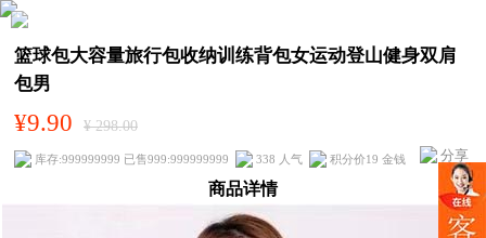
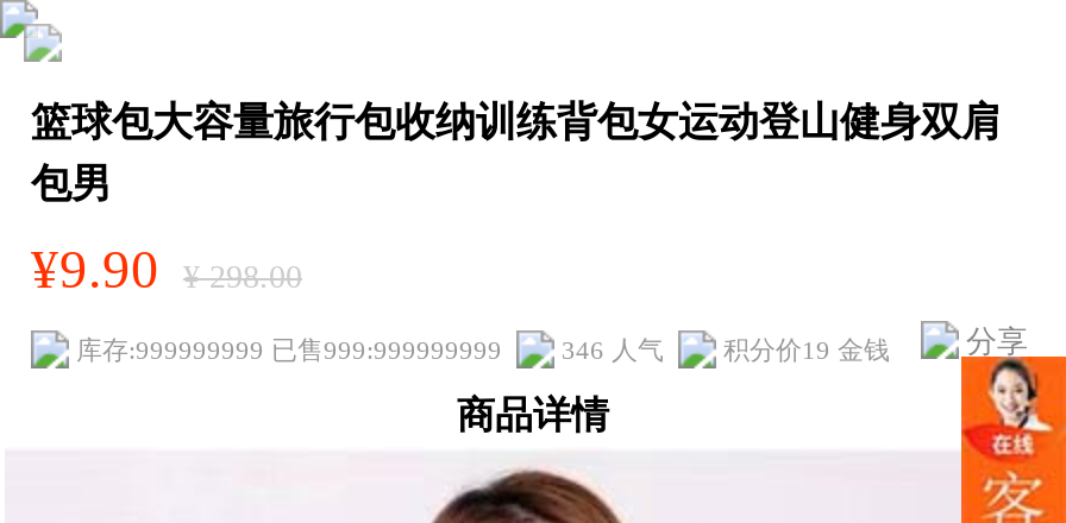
[35,153,406,166] 库存:999999999 已售999:999999999 338 人气 积分价19 金钱 -> [76,335,890,364] 库存:999999999 已售999:999999999 346 人气 积分价19 金钱

